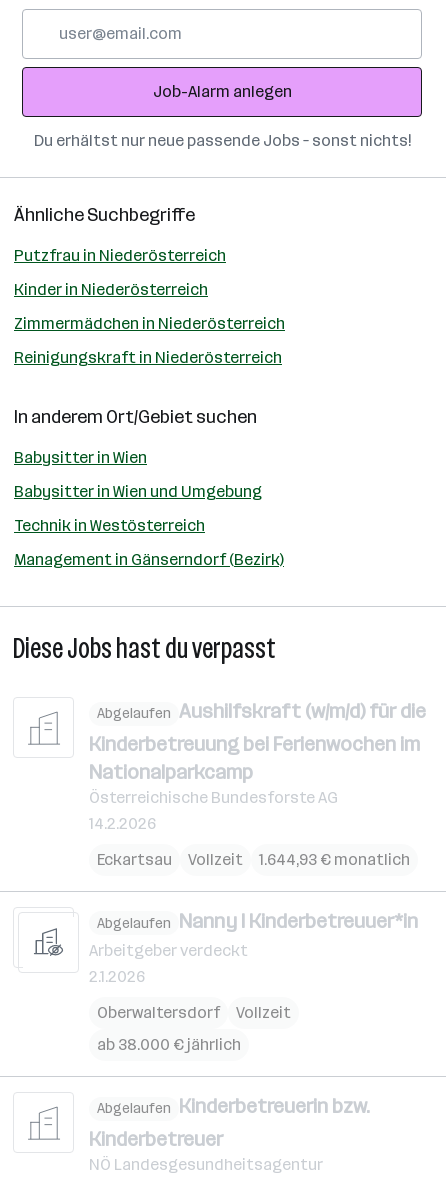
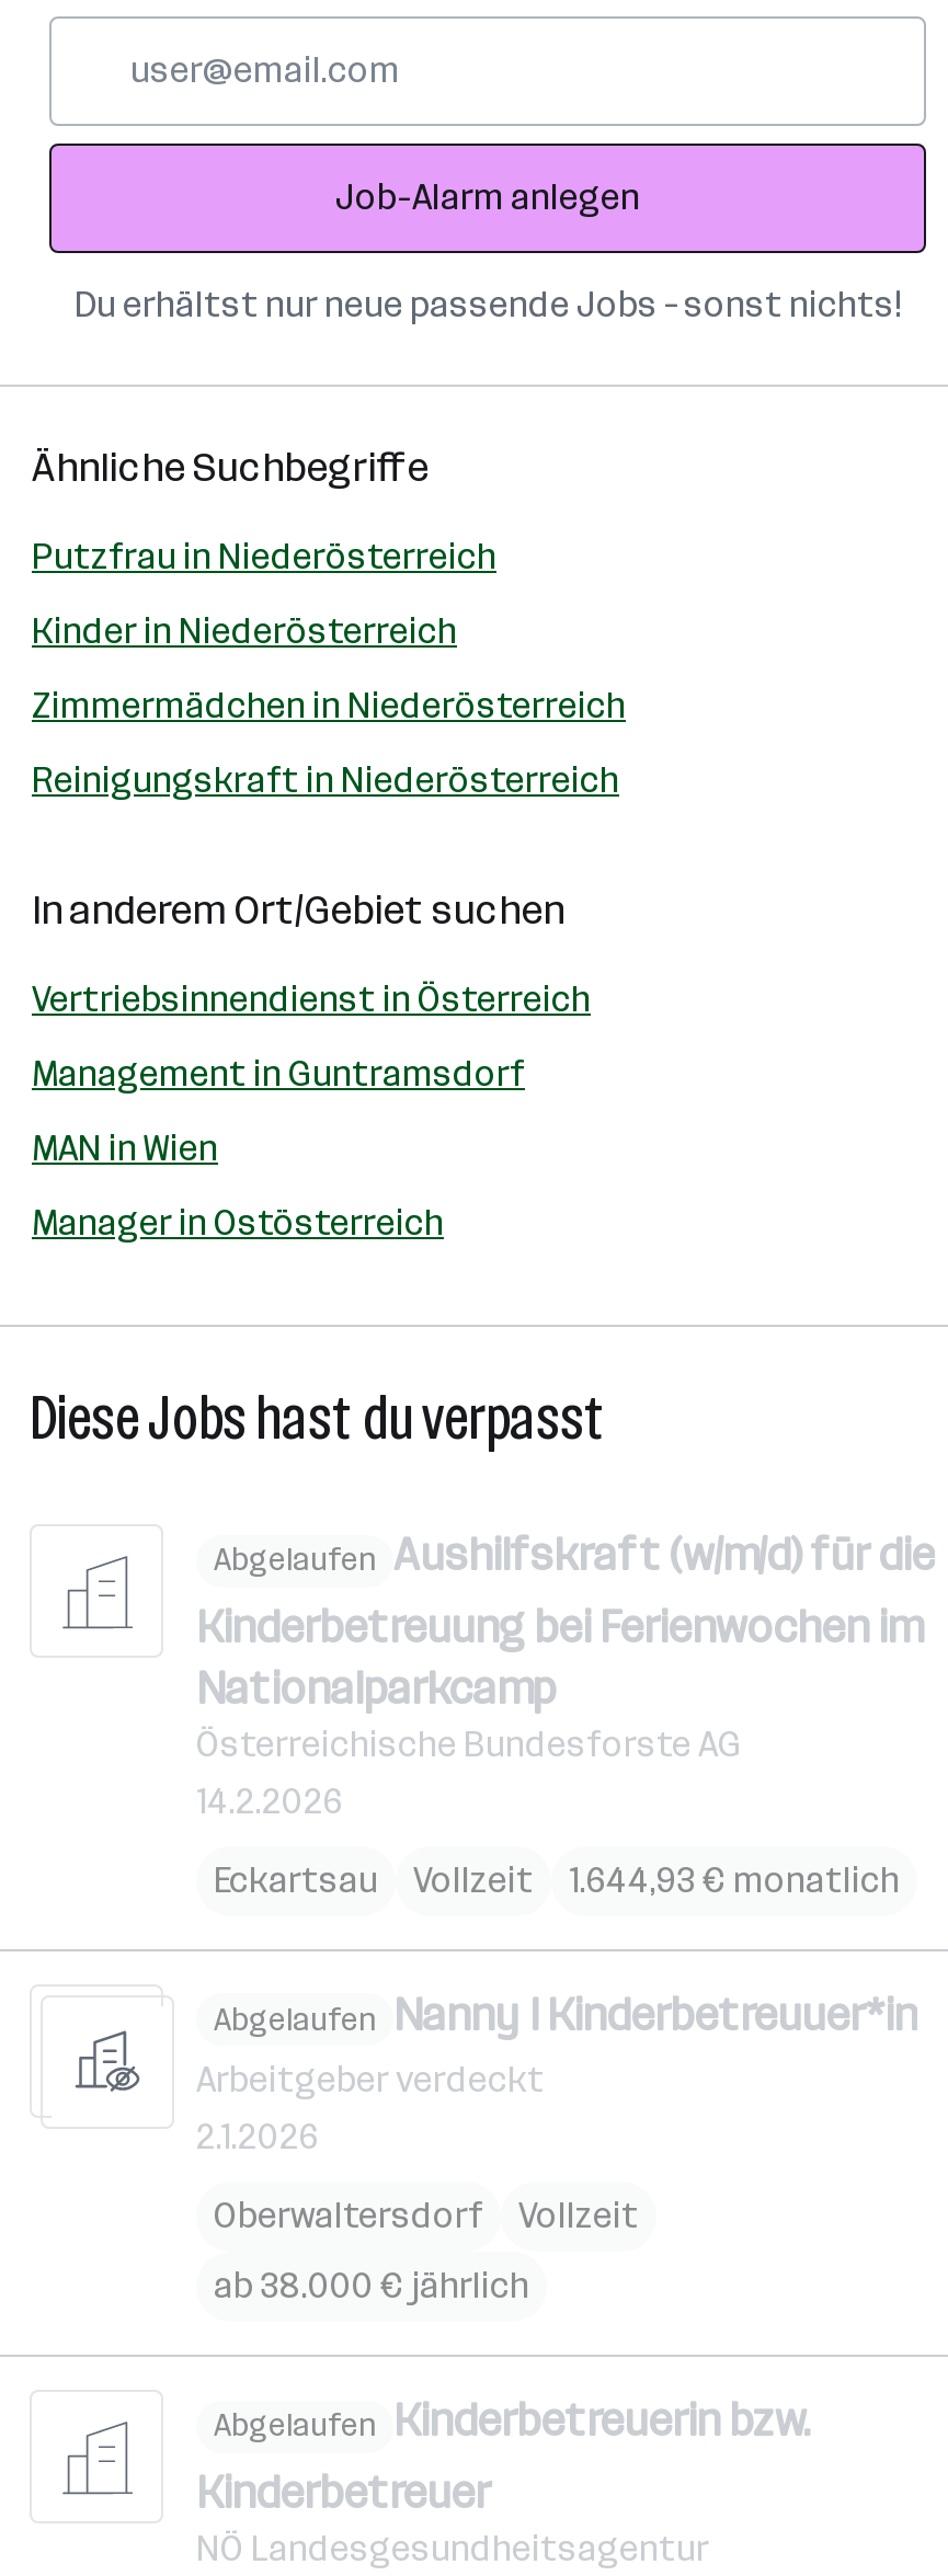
[14,448,147,467] Babysitter in Wien -> [32,978,591,1020] Vertriebsinnendienst in Österreich
[14,482,262,501] Babysitter in Wien und Umgebung -> [32,1053,525,1095] Management in Guntramsdorf
[14,516,205,535] Technik in Westösterreich -> [32,1127,218,1169] MAN in Wien
[14,550,284,569] Management in Gänserndorf (Bezirk) -> [32,1202,444,1244] Manager in Ostösterreich

